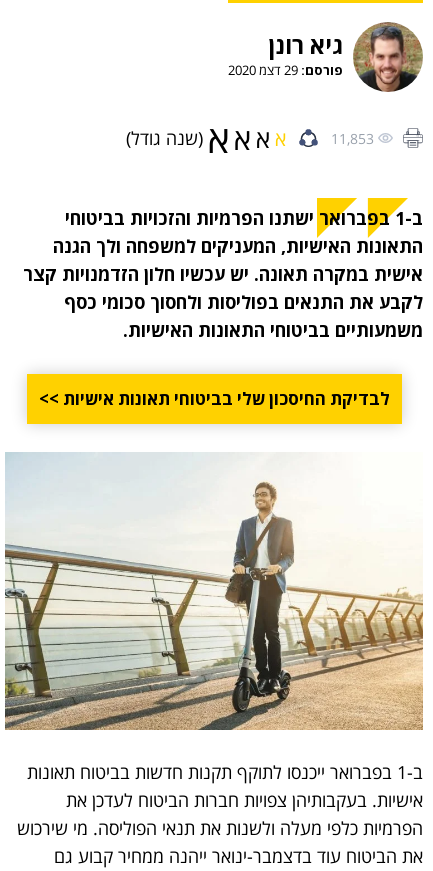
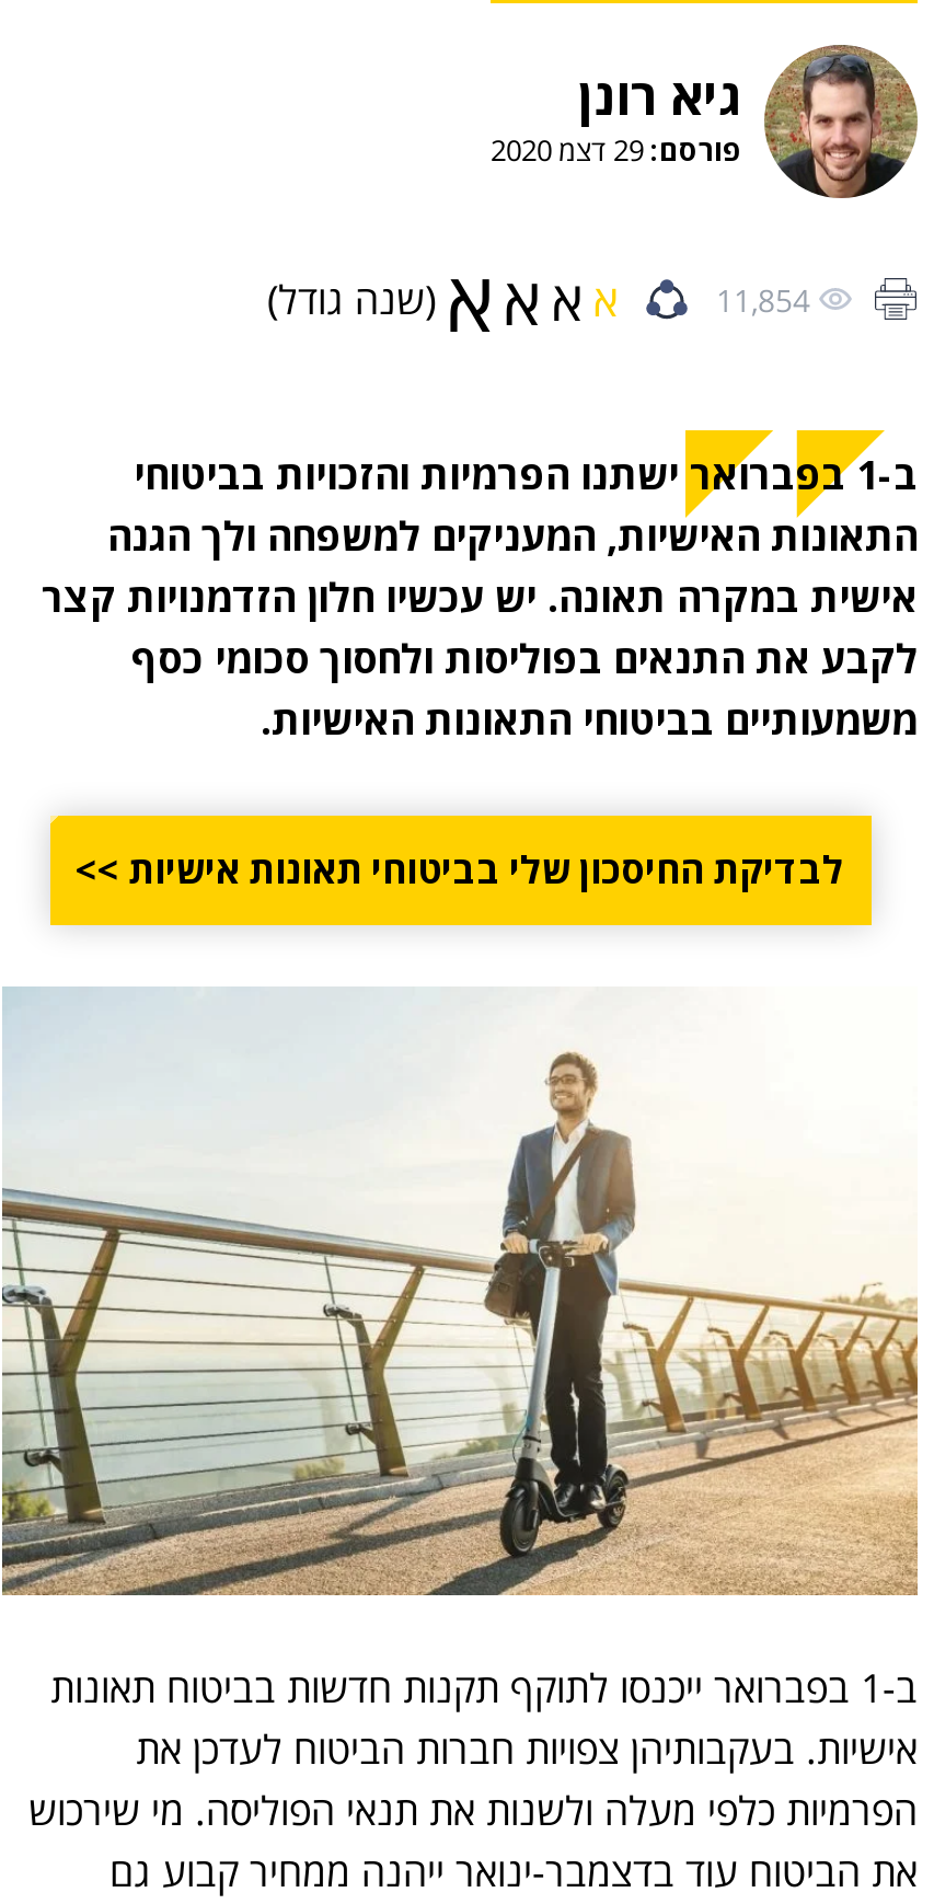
[331,128,374,147] 11,853 -> [716,278,810,320] 11,854

